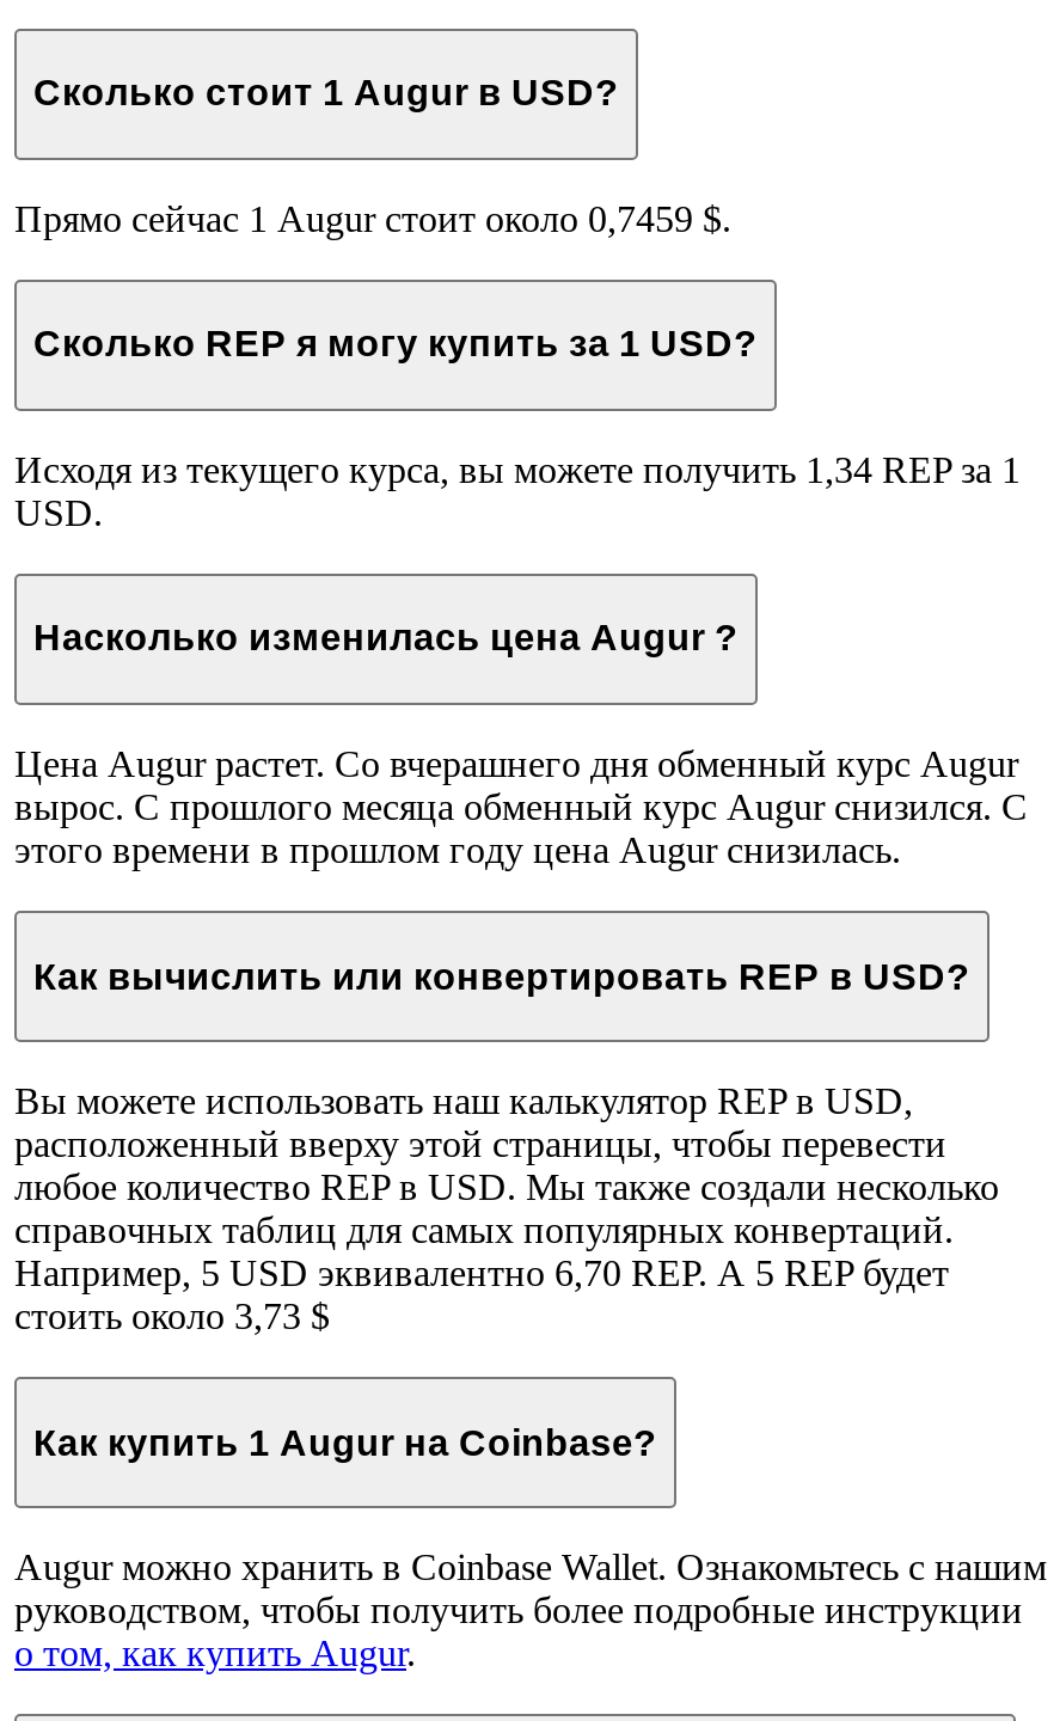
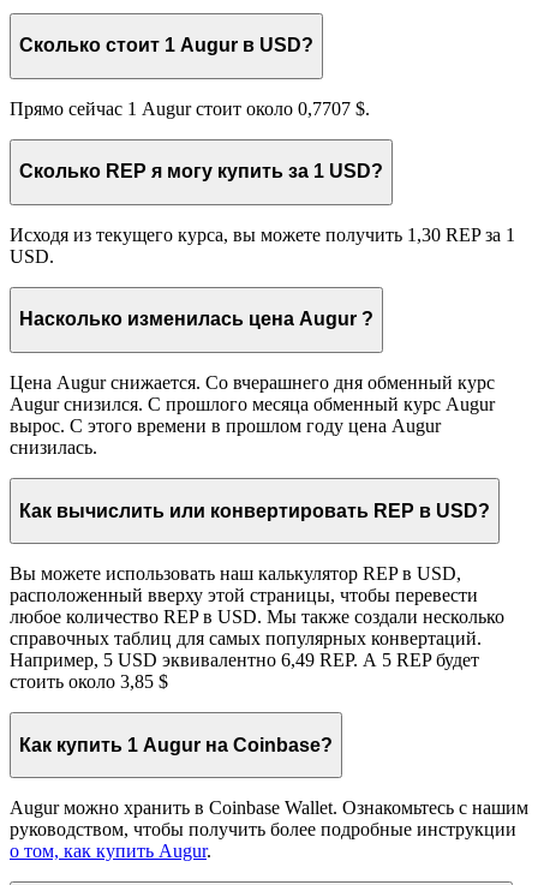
[14,198,731,238] Прямо сейчас 1 Augur стоит около 0,7459 $. -> [10,98,370,119] Прямо сейчас 1 Augur стоит около 0,7707 $.
[14,449,1021,490] Исходя из текущего курса, вы можете получить 1,34 REP за 1 -> [10,224,515,245] Исходя из текущего курса, вы можете получить 1,30 REP за 1
[14,744,1028,870] Цена Augur растет. Со вчерашнего дня обменный курс Augur | вырос. С прошлого месяца обменный курс Augur снизился. С | этого времени в прошлом году цена Augur снизилась. -> [10,372,495,458] Цена Augur снижается. Со вчерашнего дня обменный курс | Augur снизился. С прошлого месяца обменный курс Augur | вырос. С этого времени в прошлом году цена Augur | снизилась.
[14,1253,949,1294] Например, 5 USD эквивалентно 6,70 REP. А 5 REP будет -> [10,650,479,670] Например, 5 USD эквивалентно 6,49 REP. А 5 REP будет
[14,1296,330,1337] стоить около 3,73 $ -> [10,671,168,692] стоить около 3,85 $

